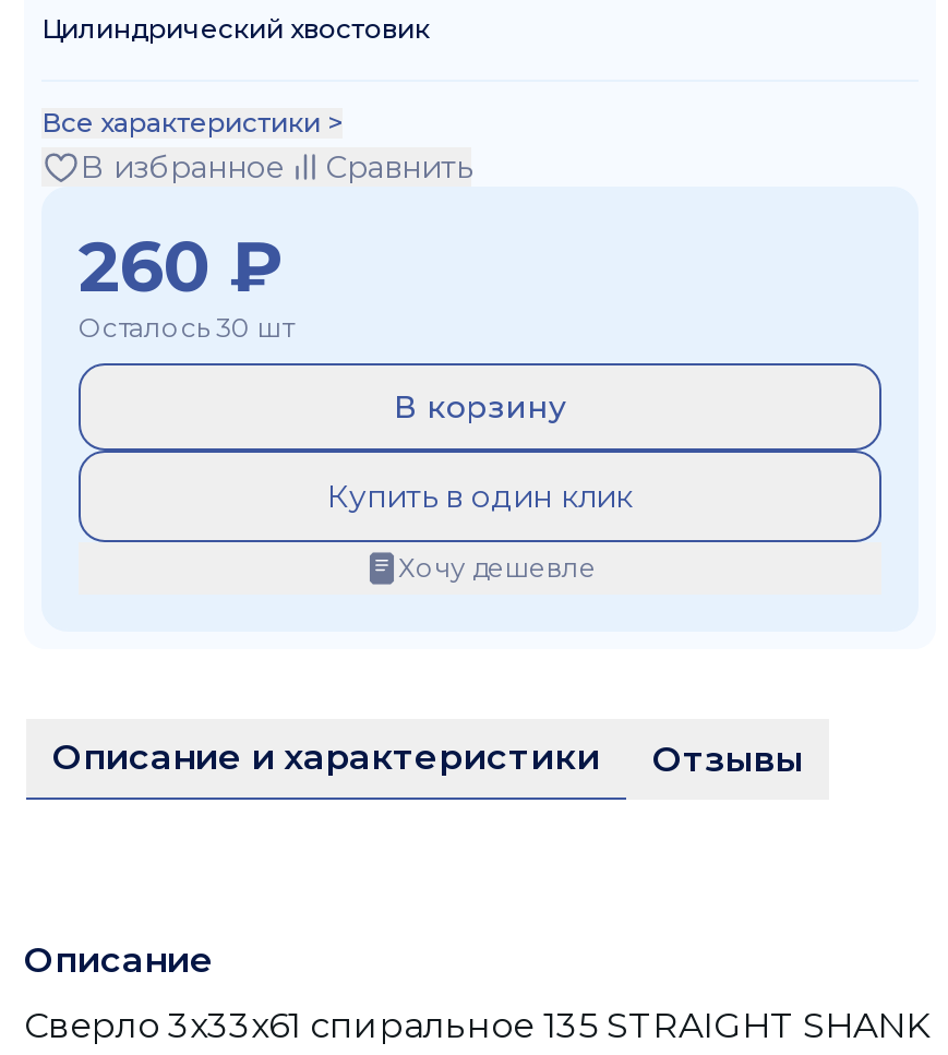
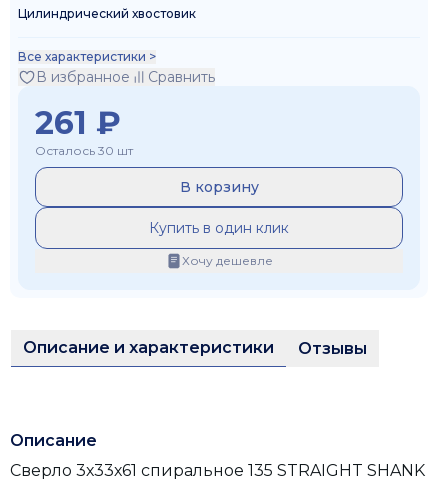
[79,224,284,309] 260 ₽ -> [35,103,121,142] 261 ₽

